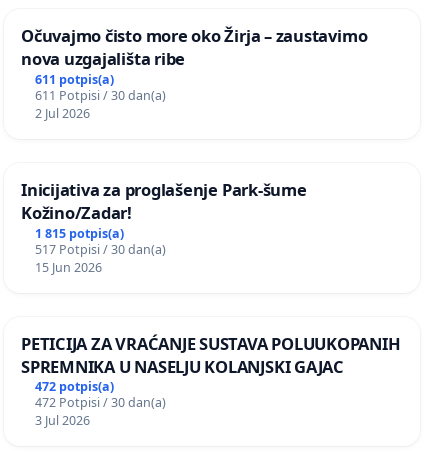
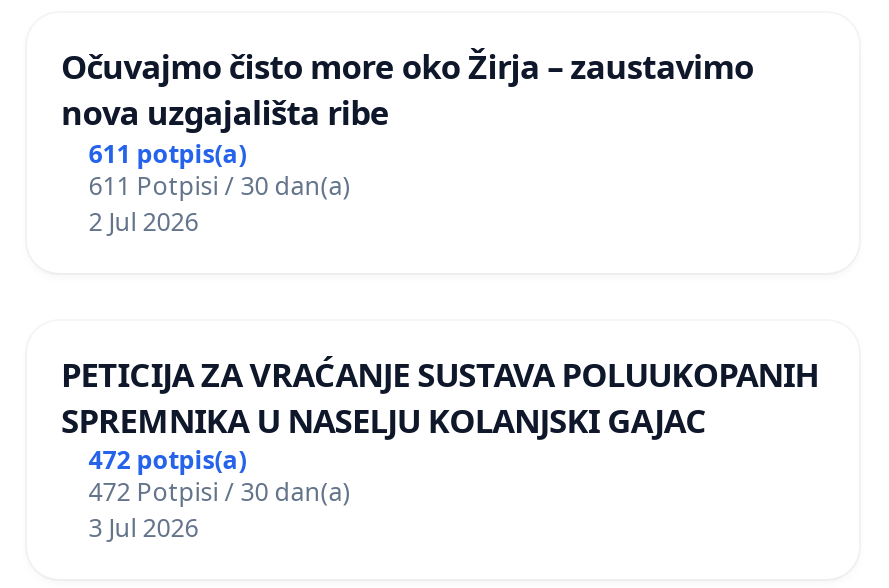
[21,178,307,276] Inicijativa za proglašenje Park-šume | Kožino/Zadar! | 1 815 potpis(a) | 517 Potpisi / 30 dan(a) | 15 Jun 2026 -> none

